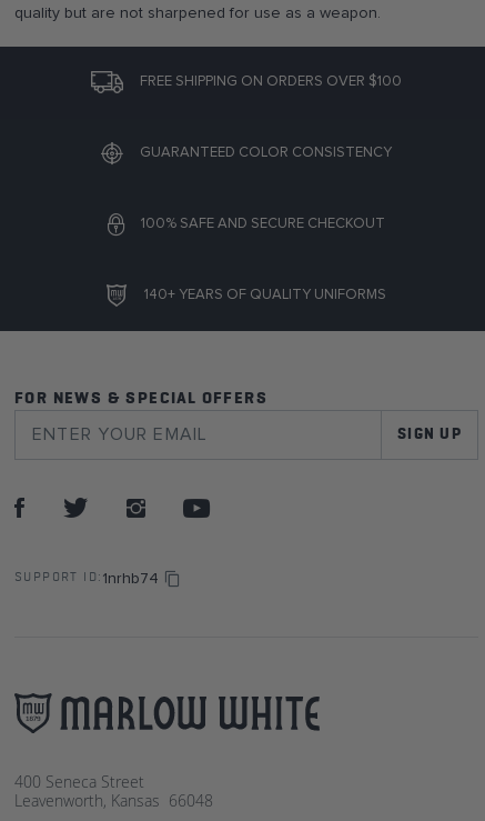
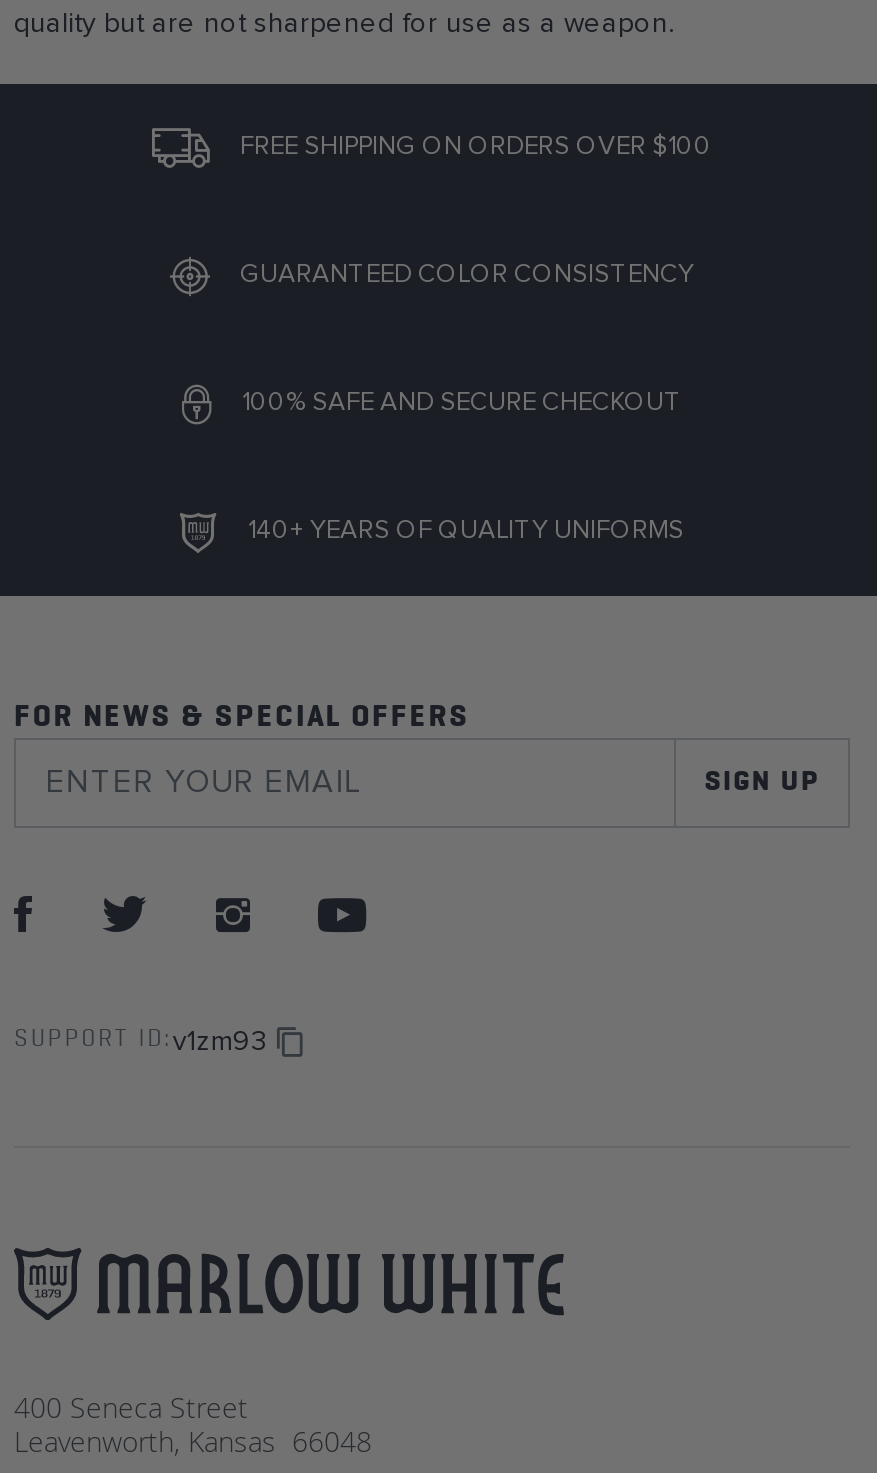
[14,570,159,586] SUPPORT ID: 1nrhb74 -> [14,1027,267,1055] SUPPORT ID: v1zm93

